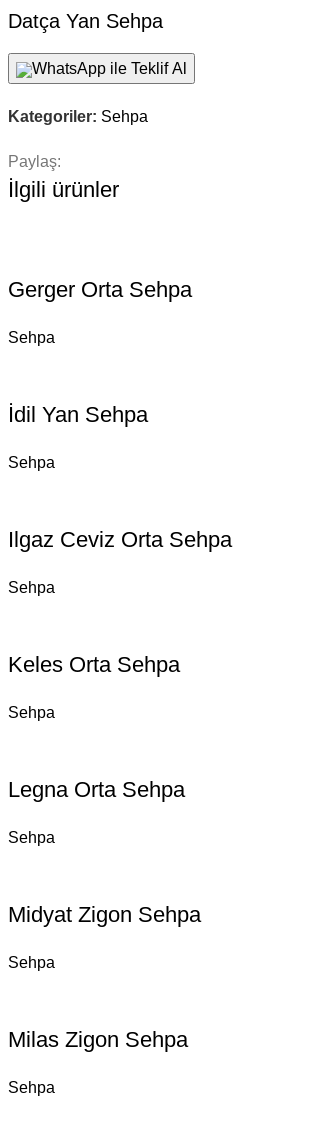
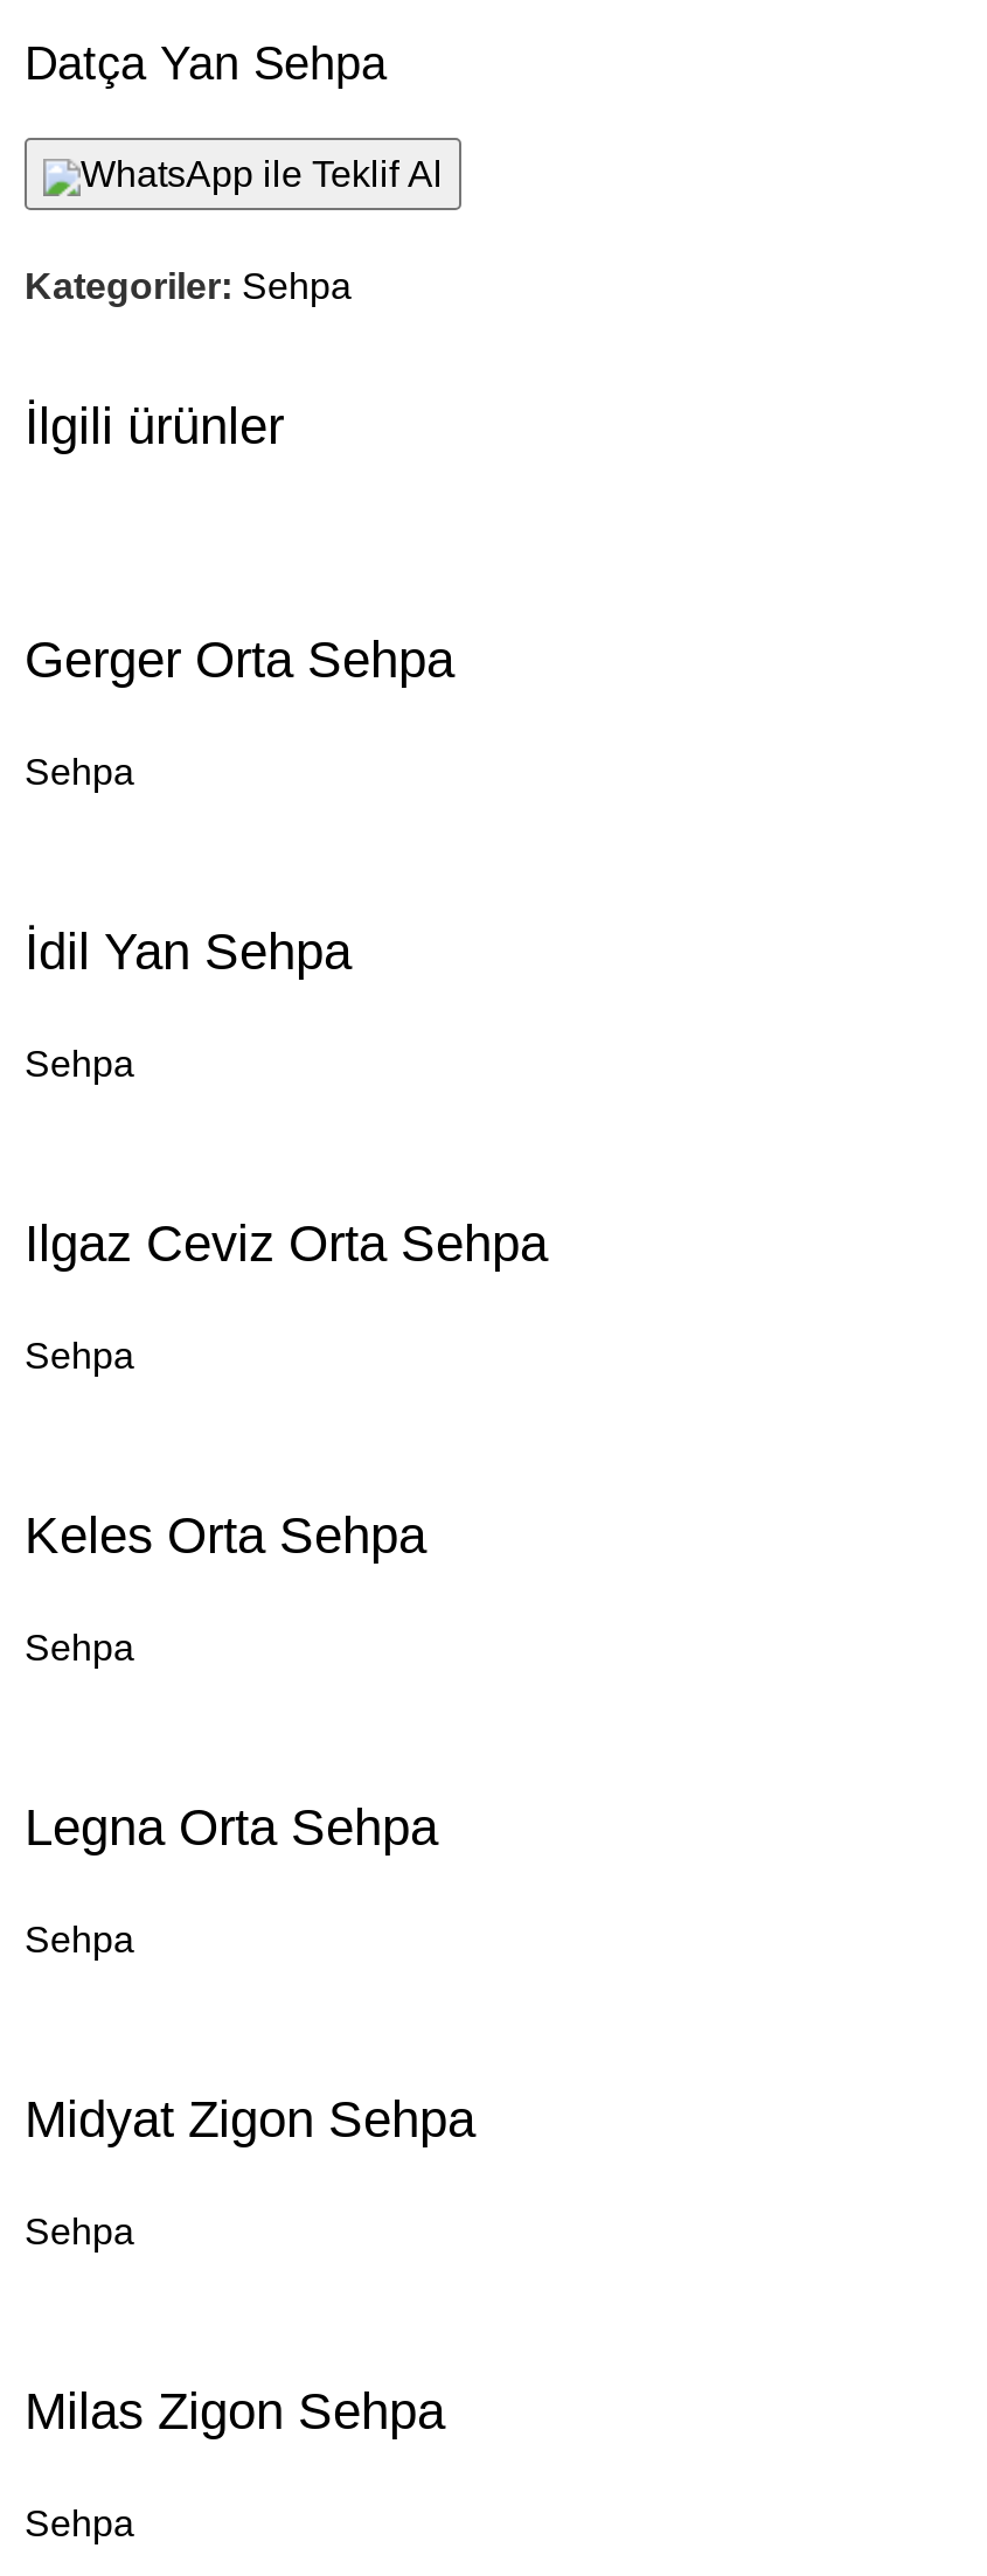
[8,153,61,170] Paylaş: -> none

